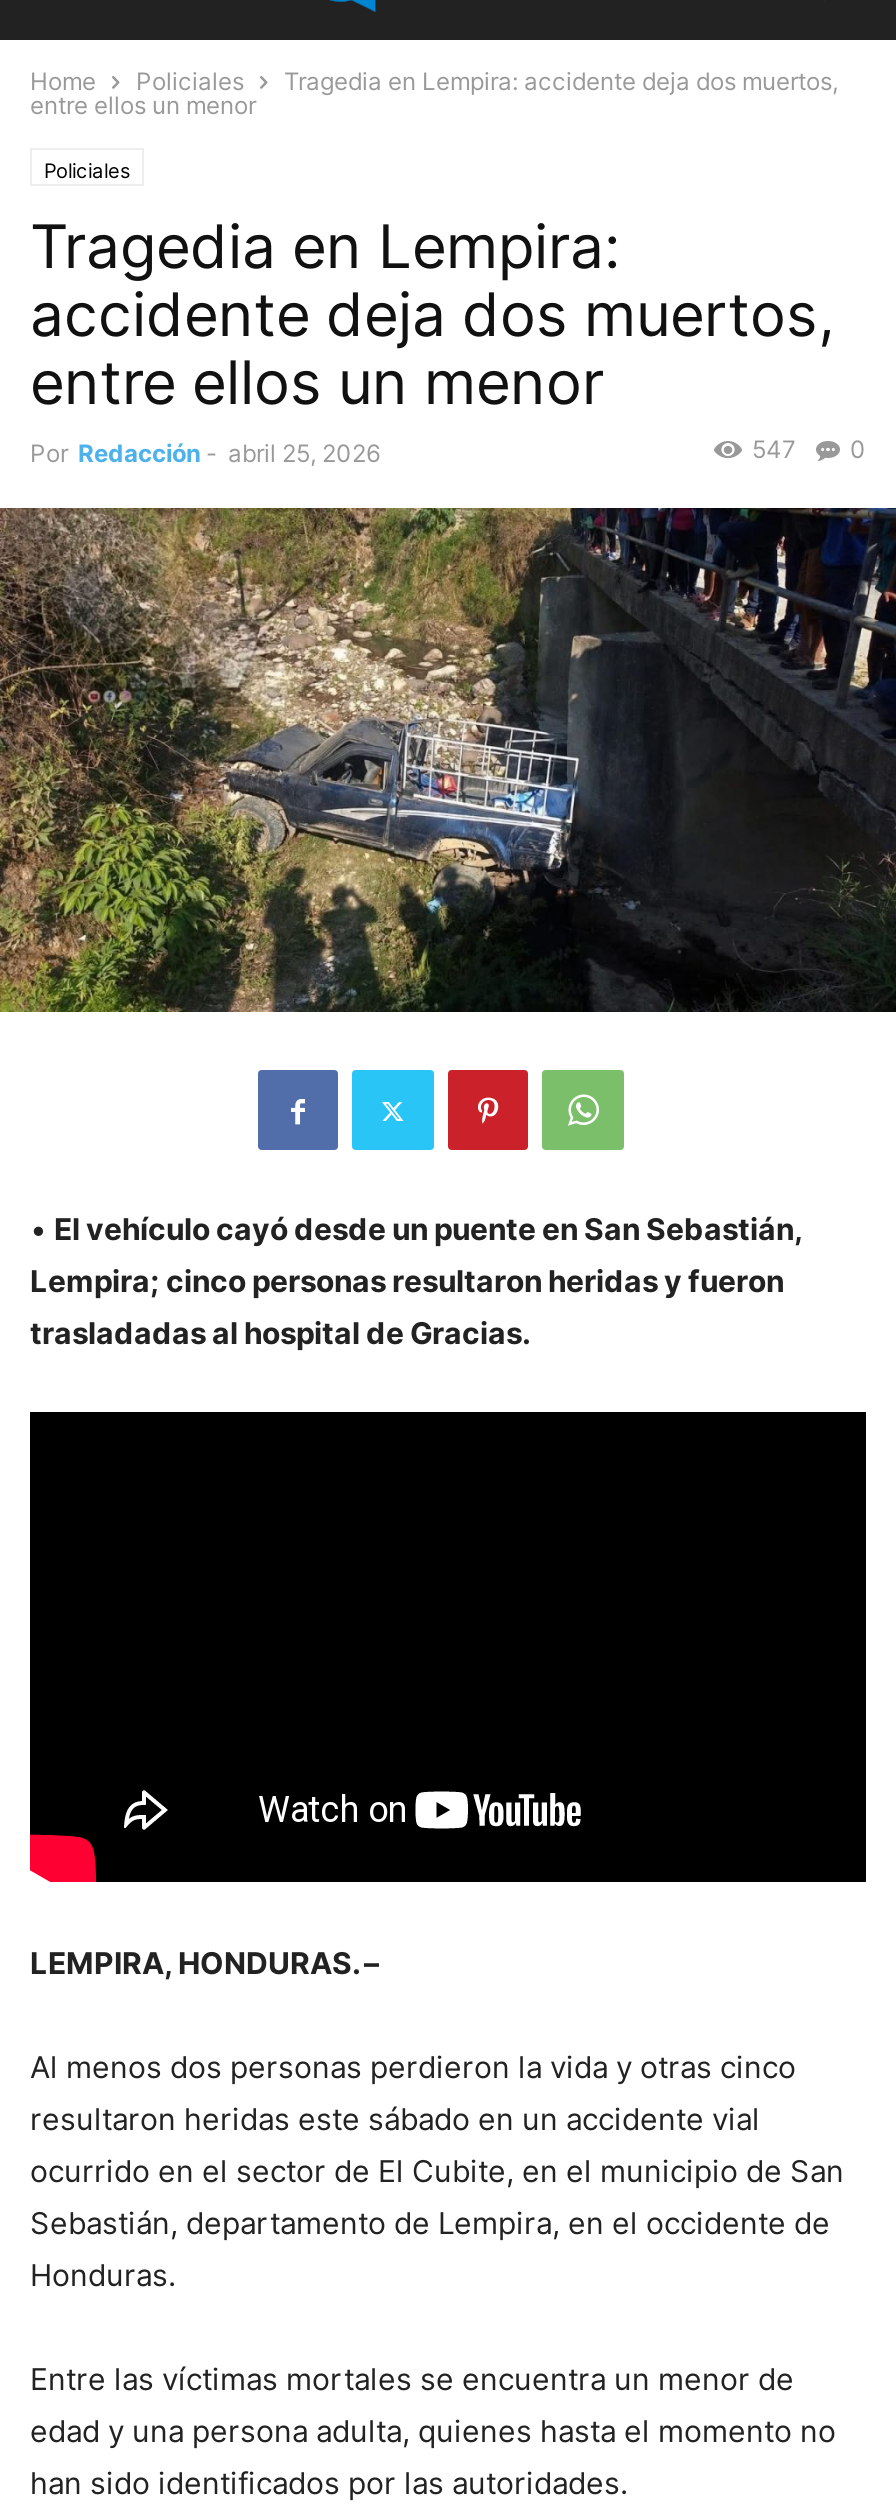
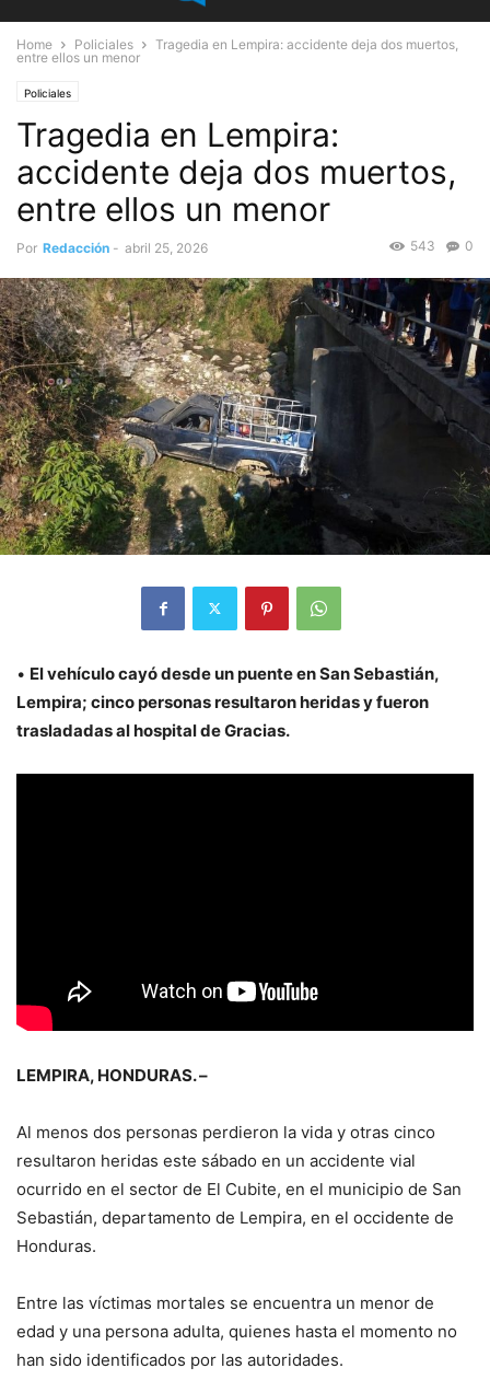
[752,434,866,464] 547 0 -> [410,237,474,254] 543 0

